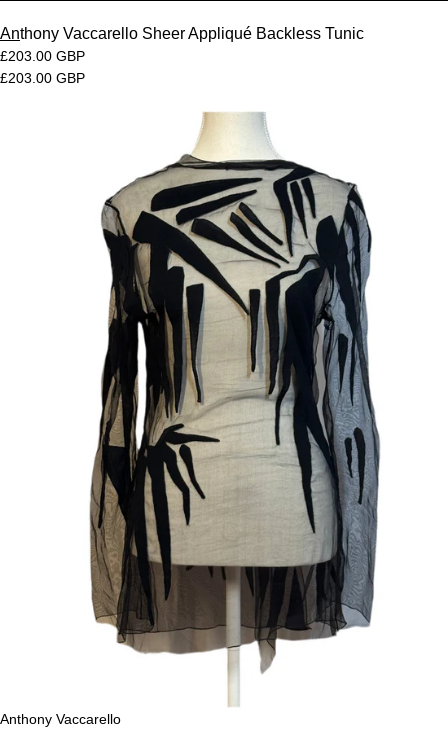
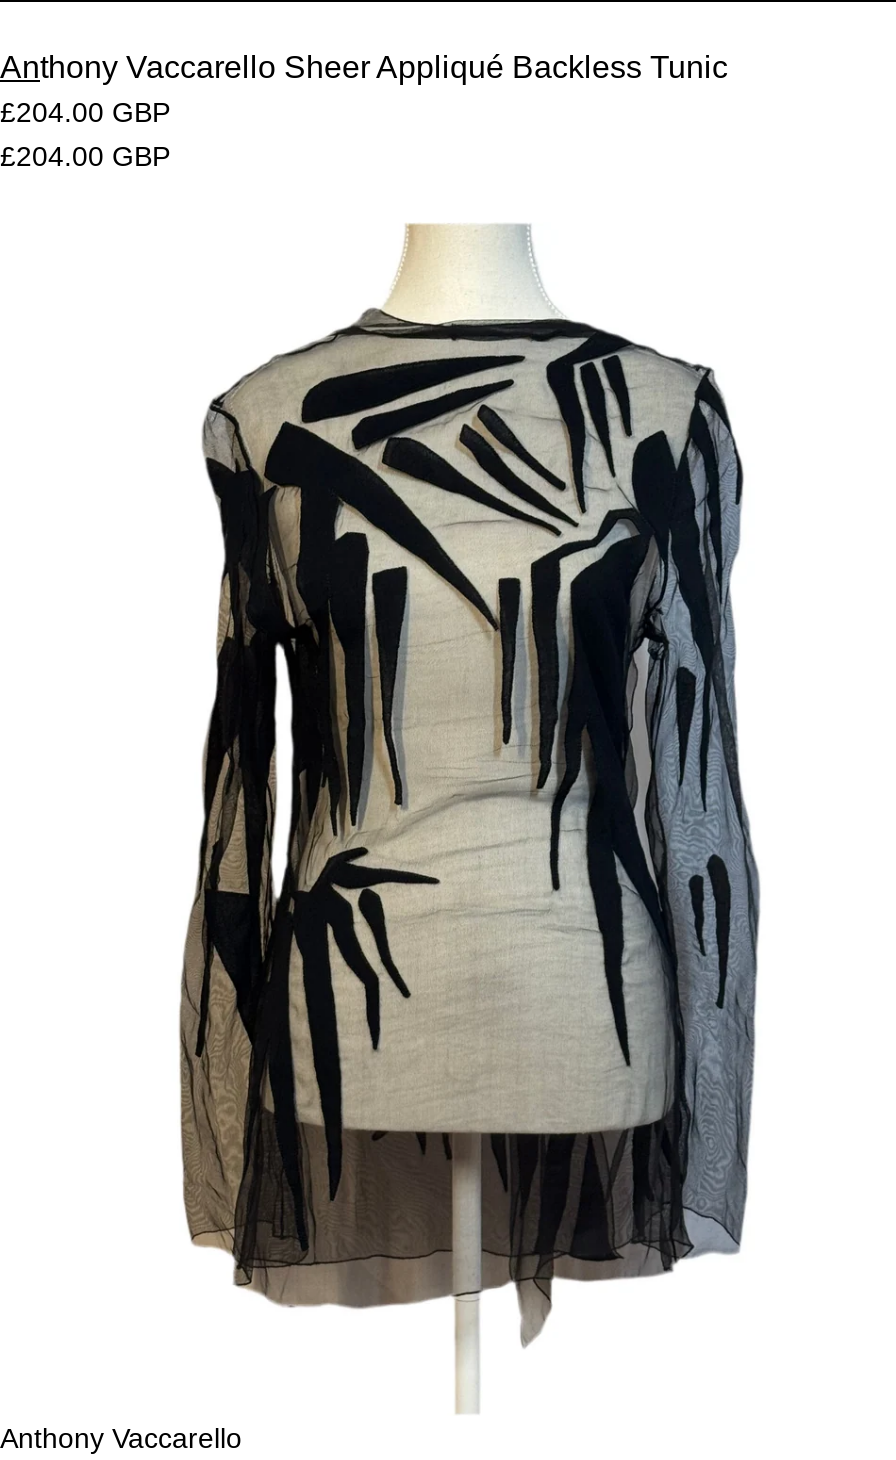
[0,48,85,64] £203.00 GBP -> [0,96,170,128] £204.00 GBP
[0,70,85,86] £203.00 GBP -> [0,140,170,172] £204.00 GBP

